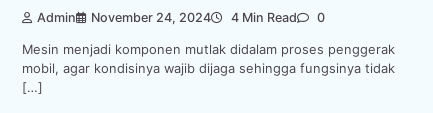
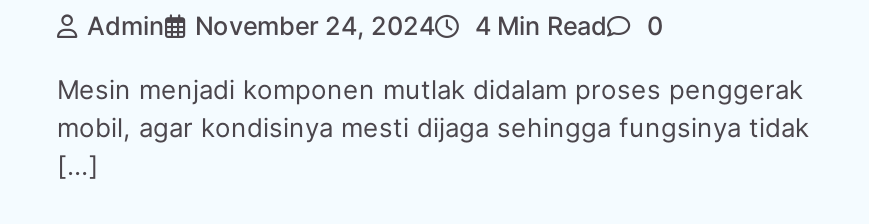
[22,60,395,76] mobil, agar kondisinya wajib dijaga sehingga fungsinya tidak -> [57,111,809,143] mobil, agar kondisinya mesti dijaga sehingga fungsinya tidak

